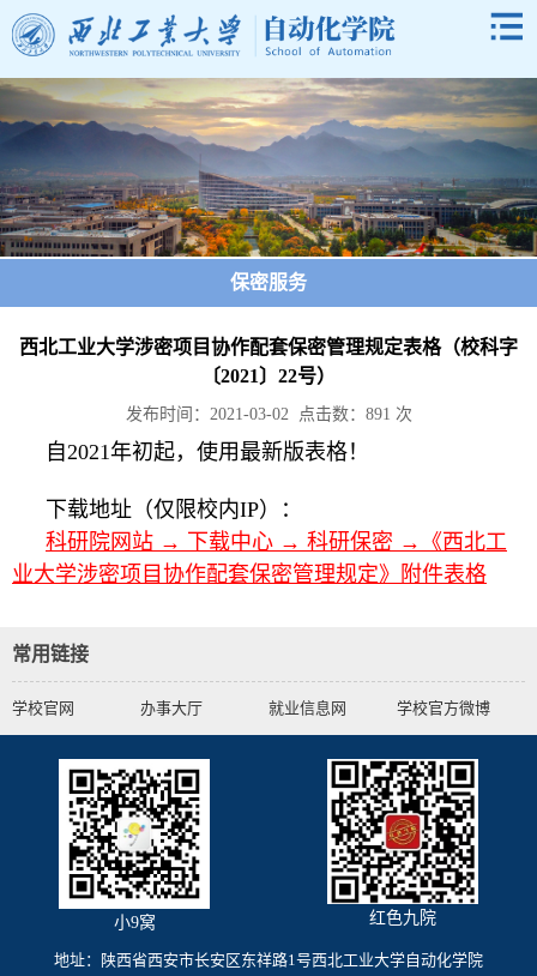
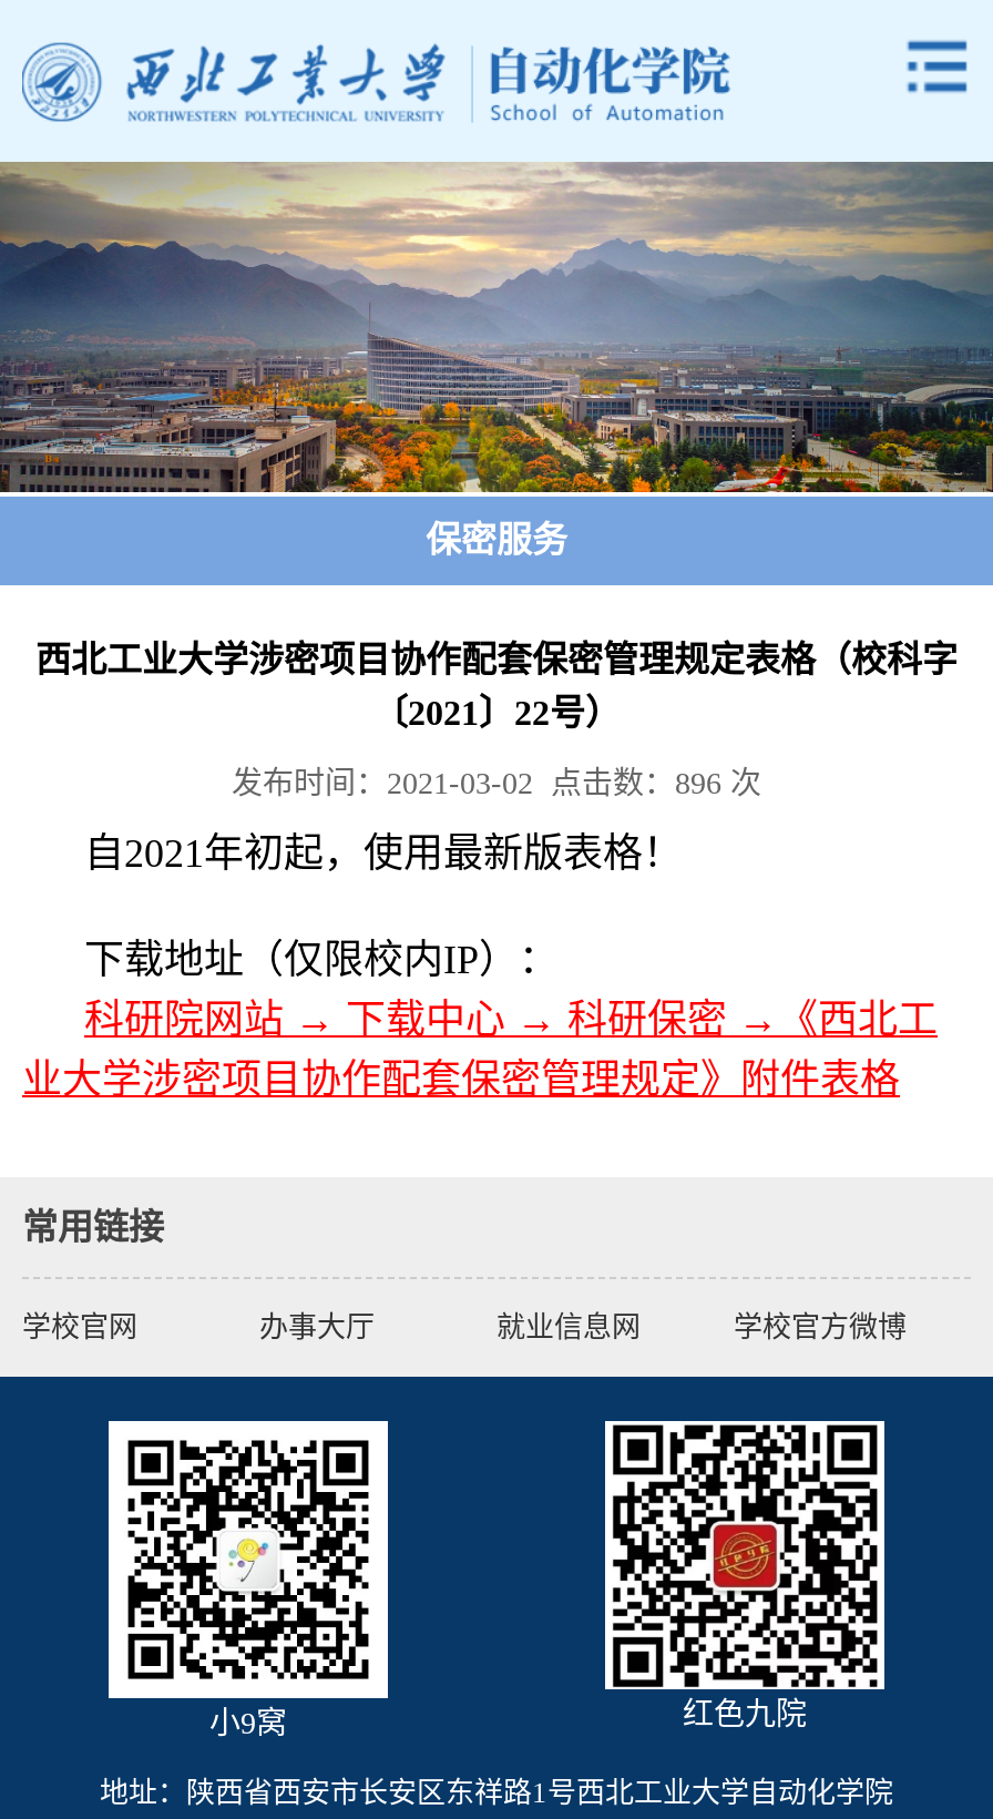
[125,405,412,423] 发布时间：2021-03-02 点击数：891次 -> [232,766,761,799] 发布时间：2021-03-02 点击数：896次

